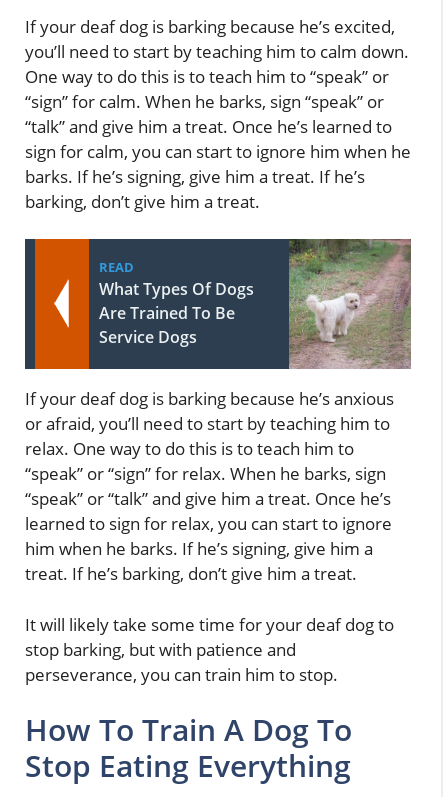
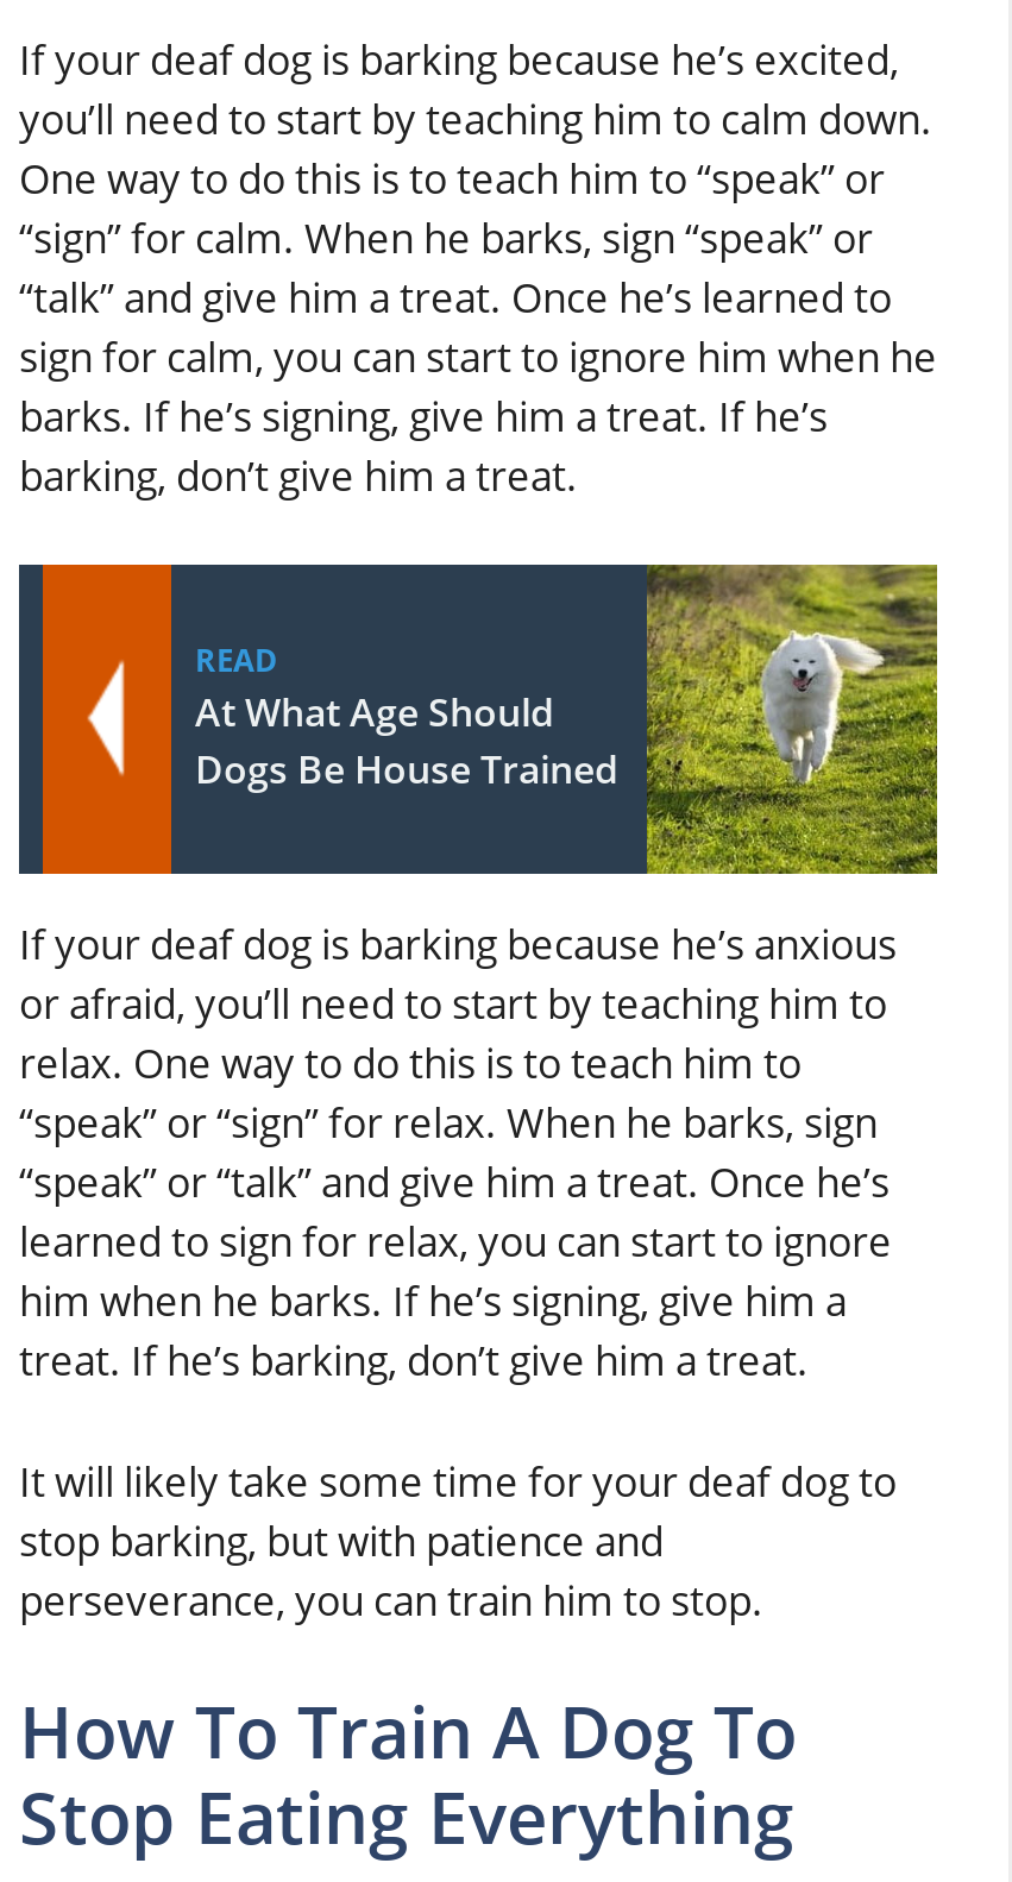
[99,239,411,369] [image] | What Types Of Dogs | Are Trained To Be | Service Dogs -> [195,565,937,876] [image] | At What Age Should | Dogs Be House Trained

